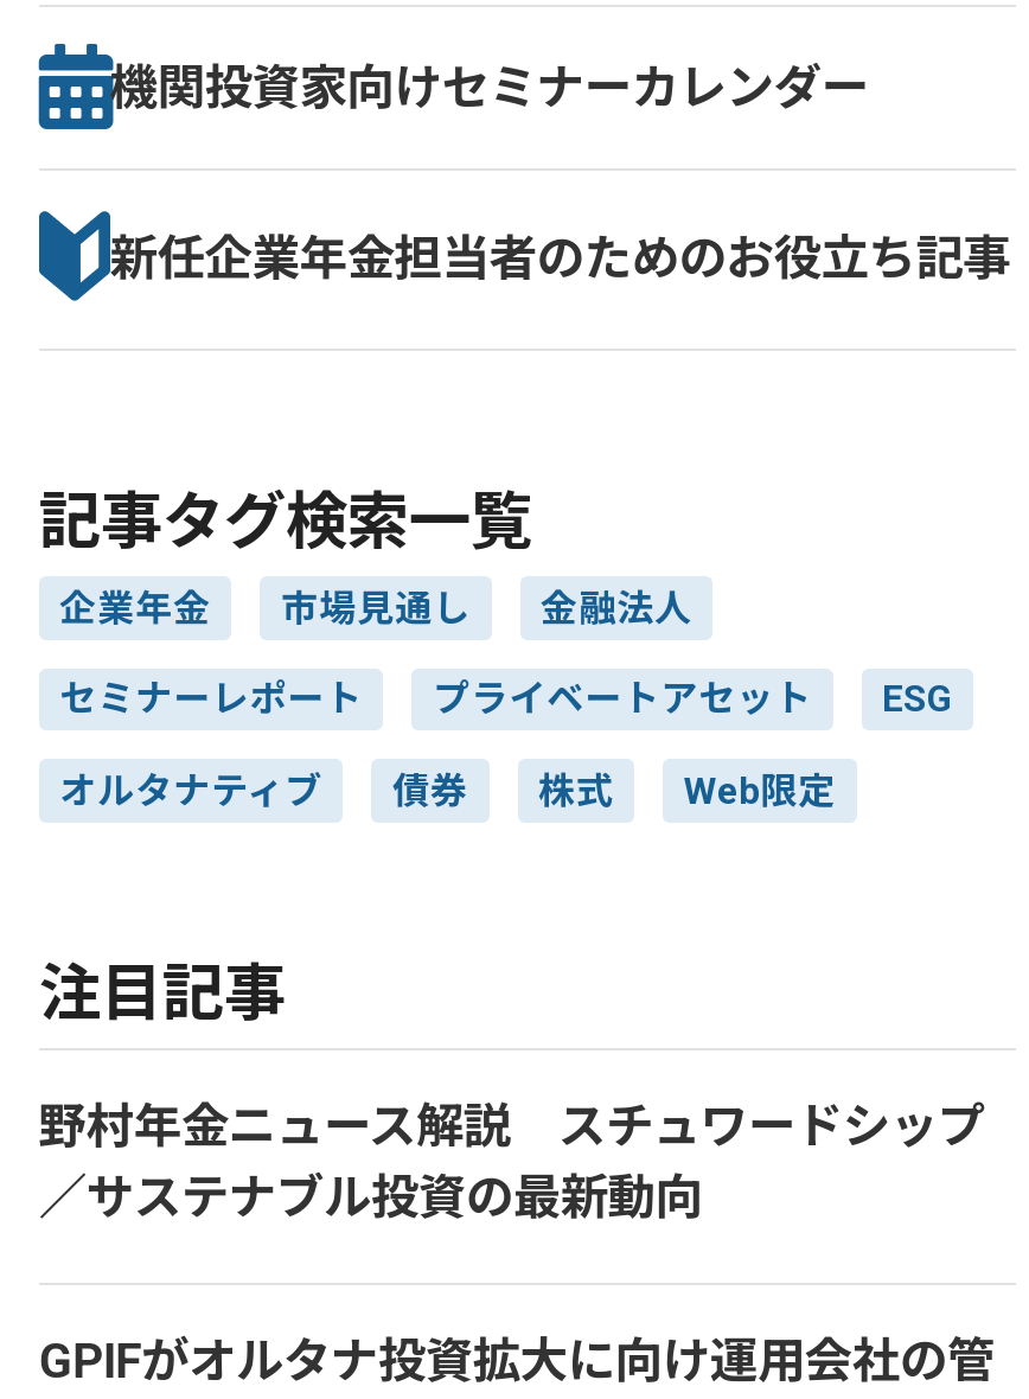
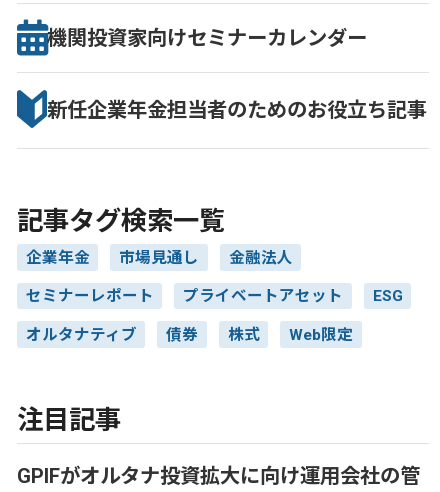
[39,1097,985,1225] 野村年金ニュース解説 スチュワードシップ | ／サステナブル投資の最新動向 -> none

